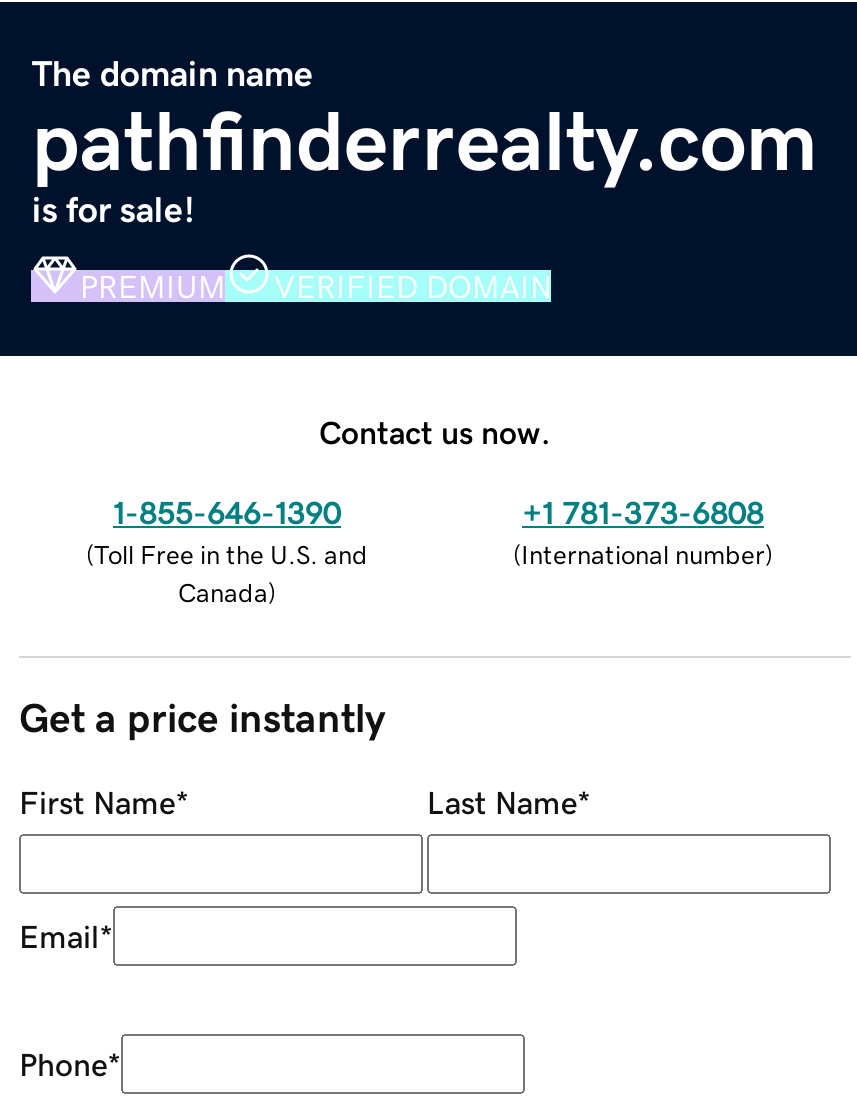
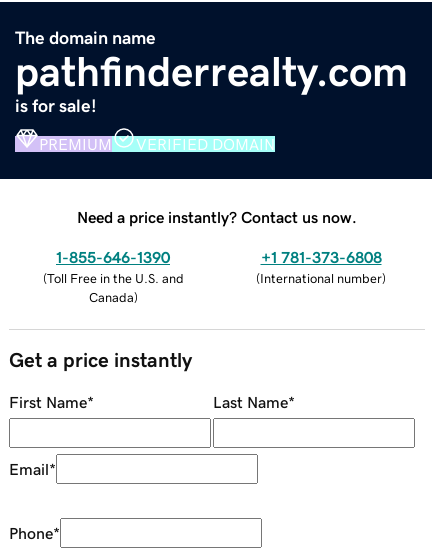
[319,415,551,447] Contact us now. -> [77,209,357,225] Need a price instantly? Contact us now.

